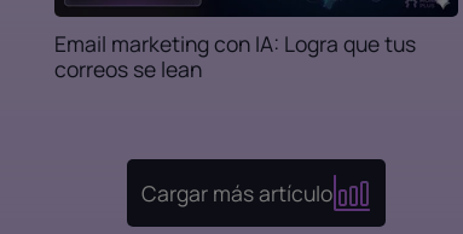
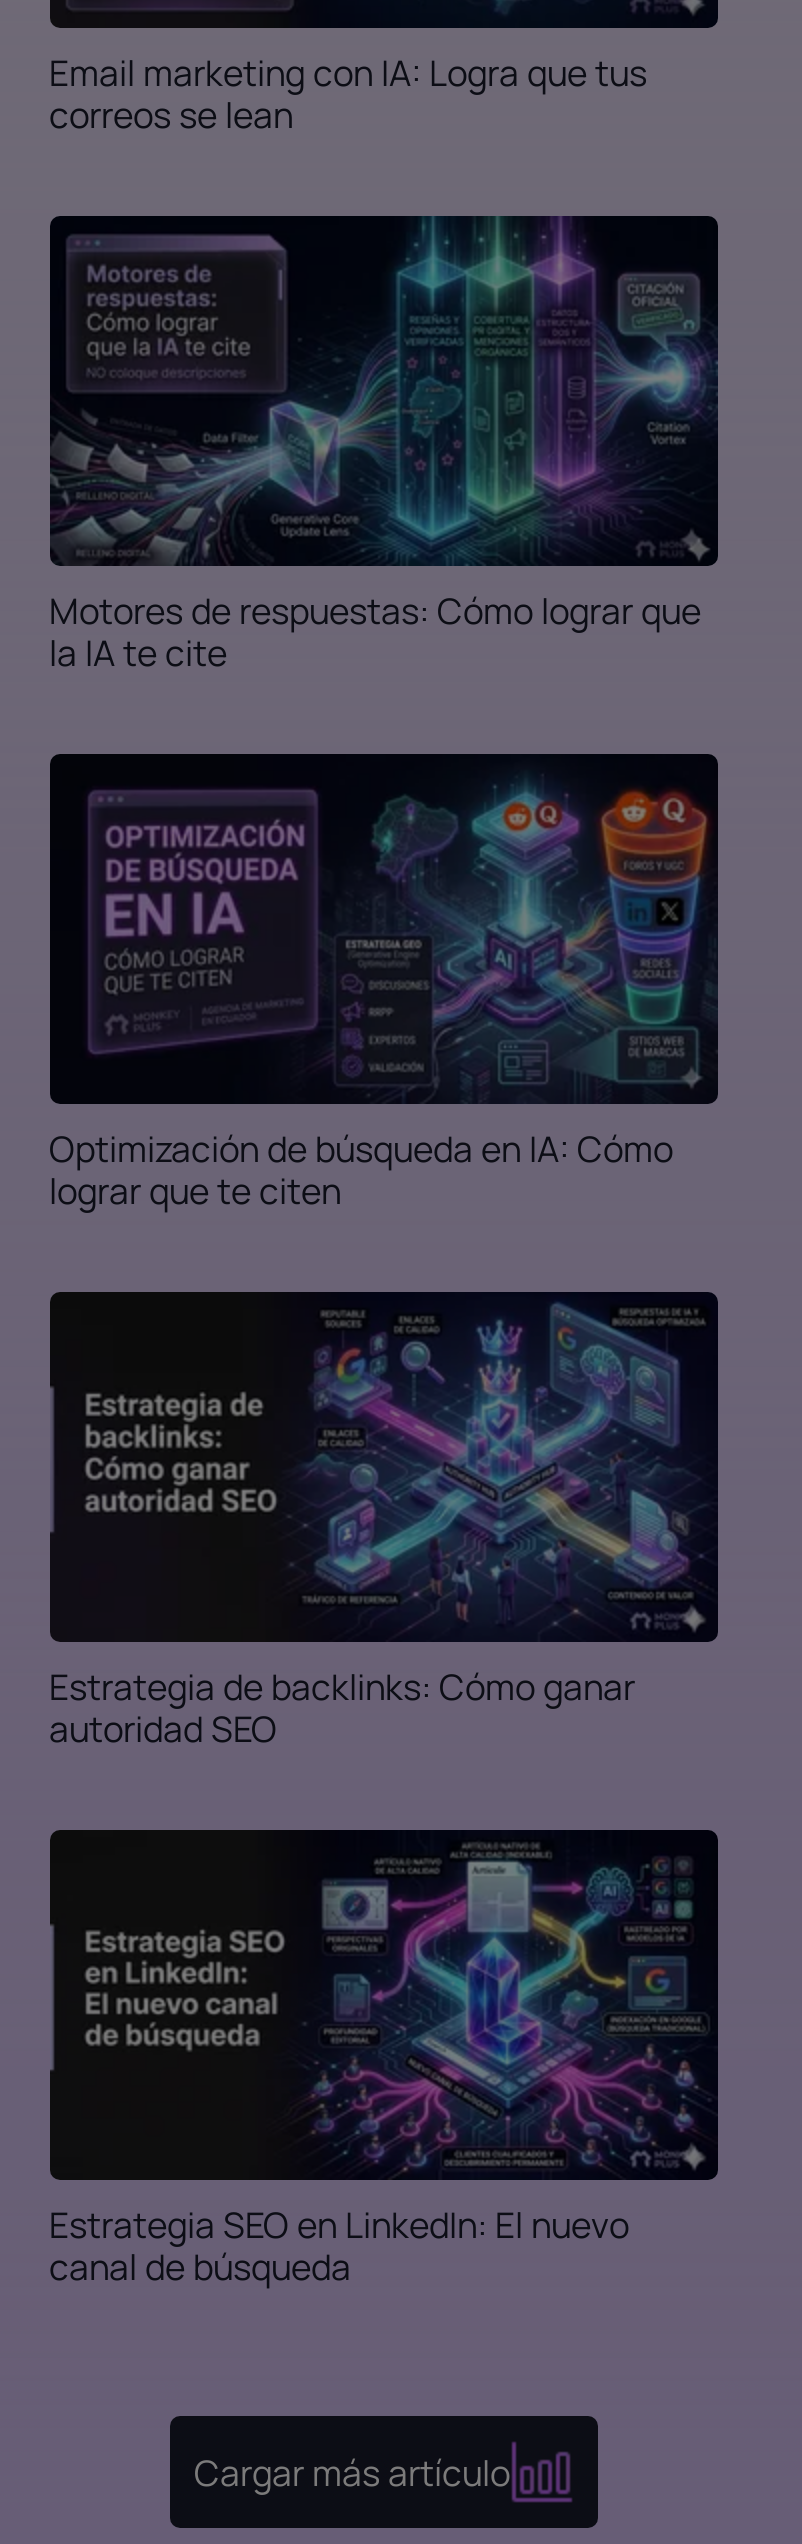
none -> [49,214,720,677] [image] | Motores de respuestas: Cómo lograr que | la IA te cite
none -> [49,752,718,1215] [image] | Optimización de búsqueda en IA: Cómo | lograr que te citen
none -> [49,1290,718,1753] [image] | Estrategia de backlinks: Cómo ganar | autoridad SEO
none -> [49,1828,718,2291] [image] | Estrategia SEO en LinkedIn: El nuevo | canal de búsqueda

